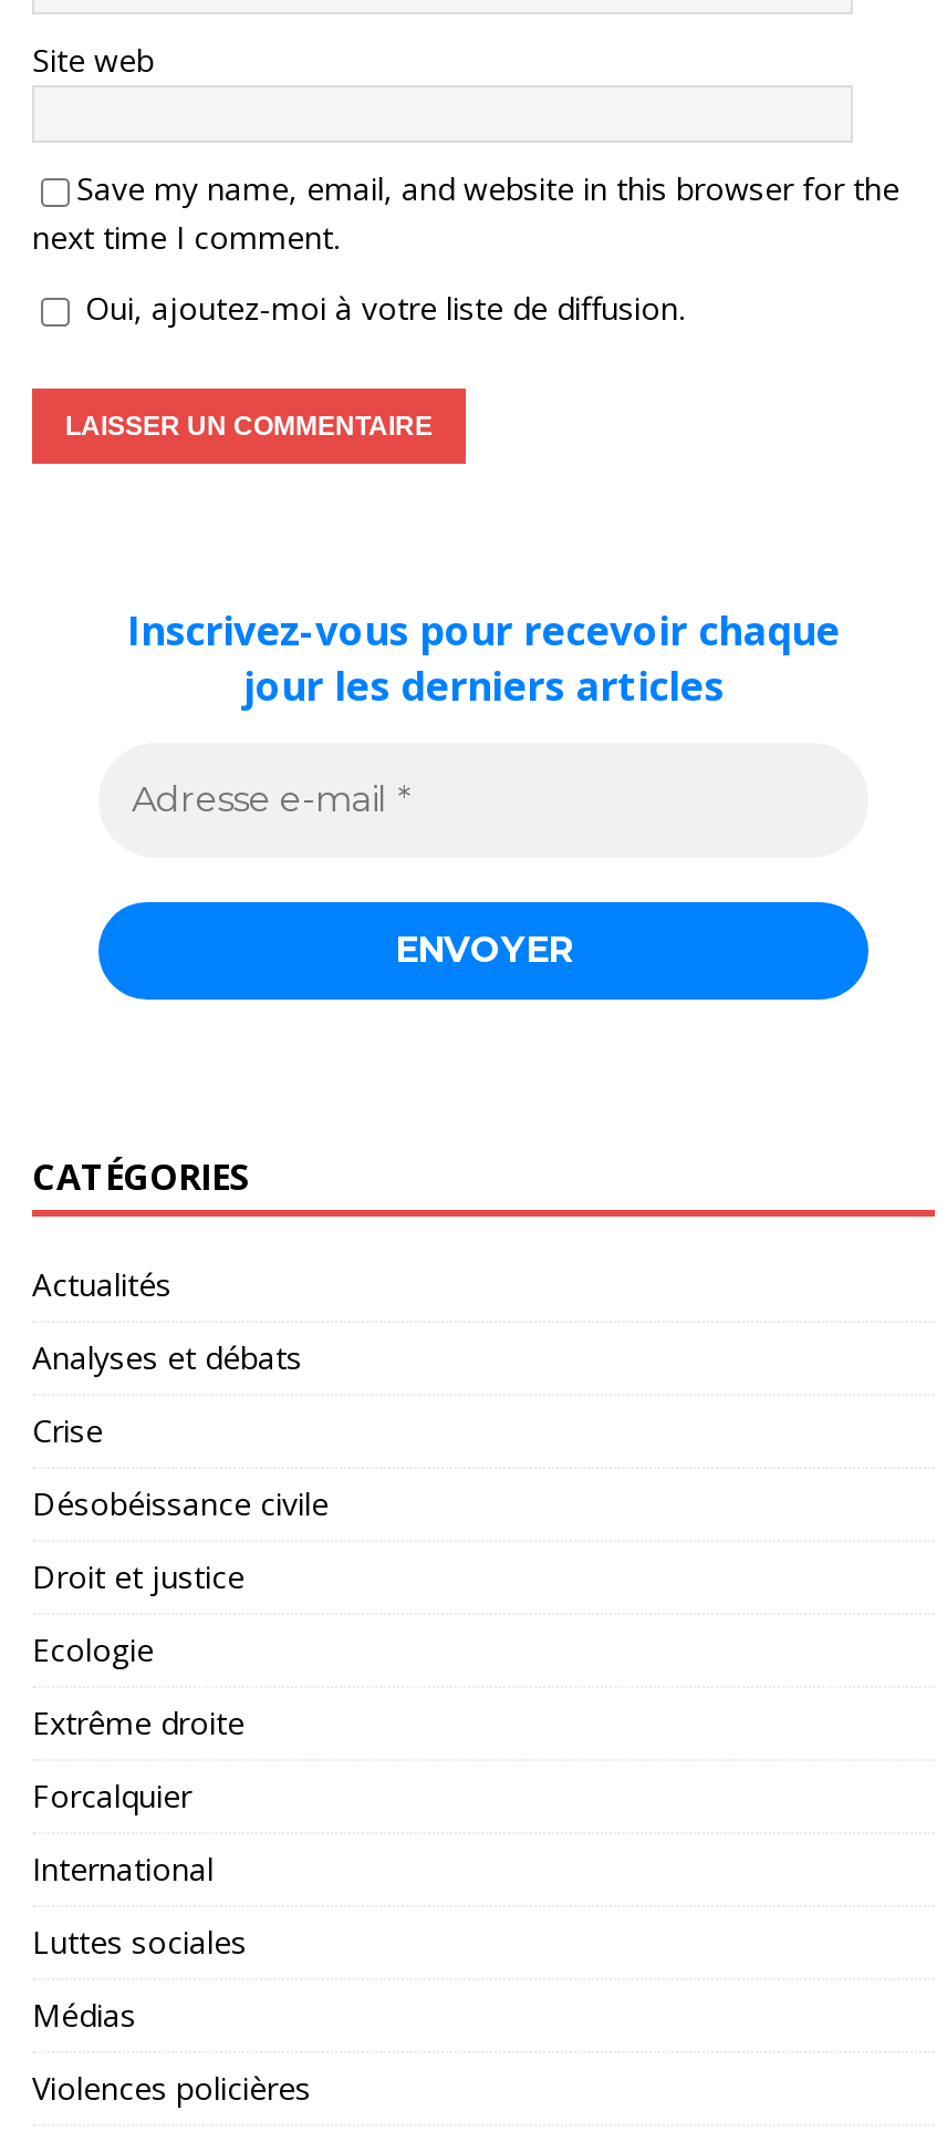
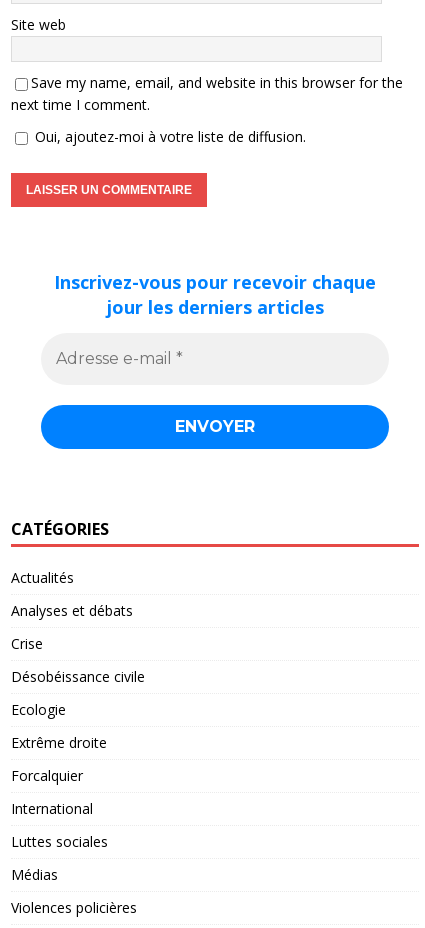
[32,1554,244,1596] Droit et justice -> none

